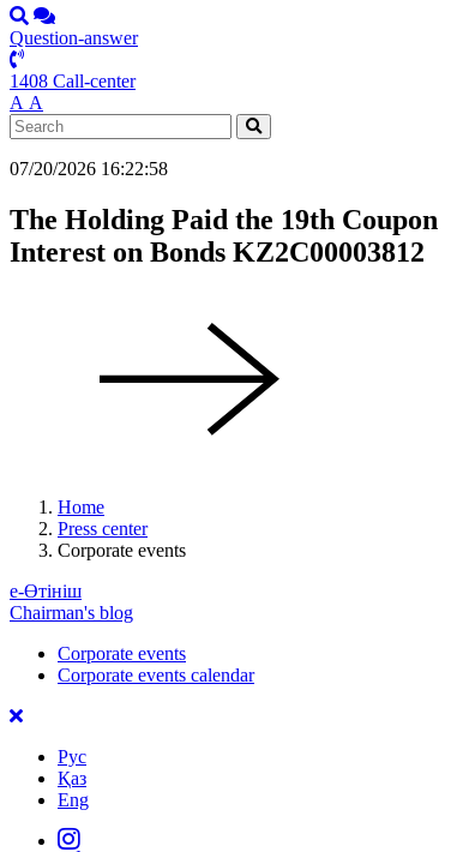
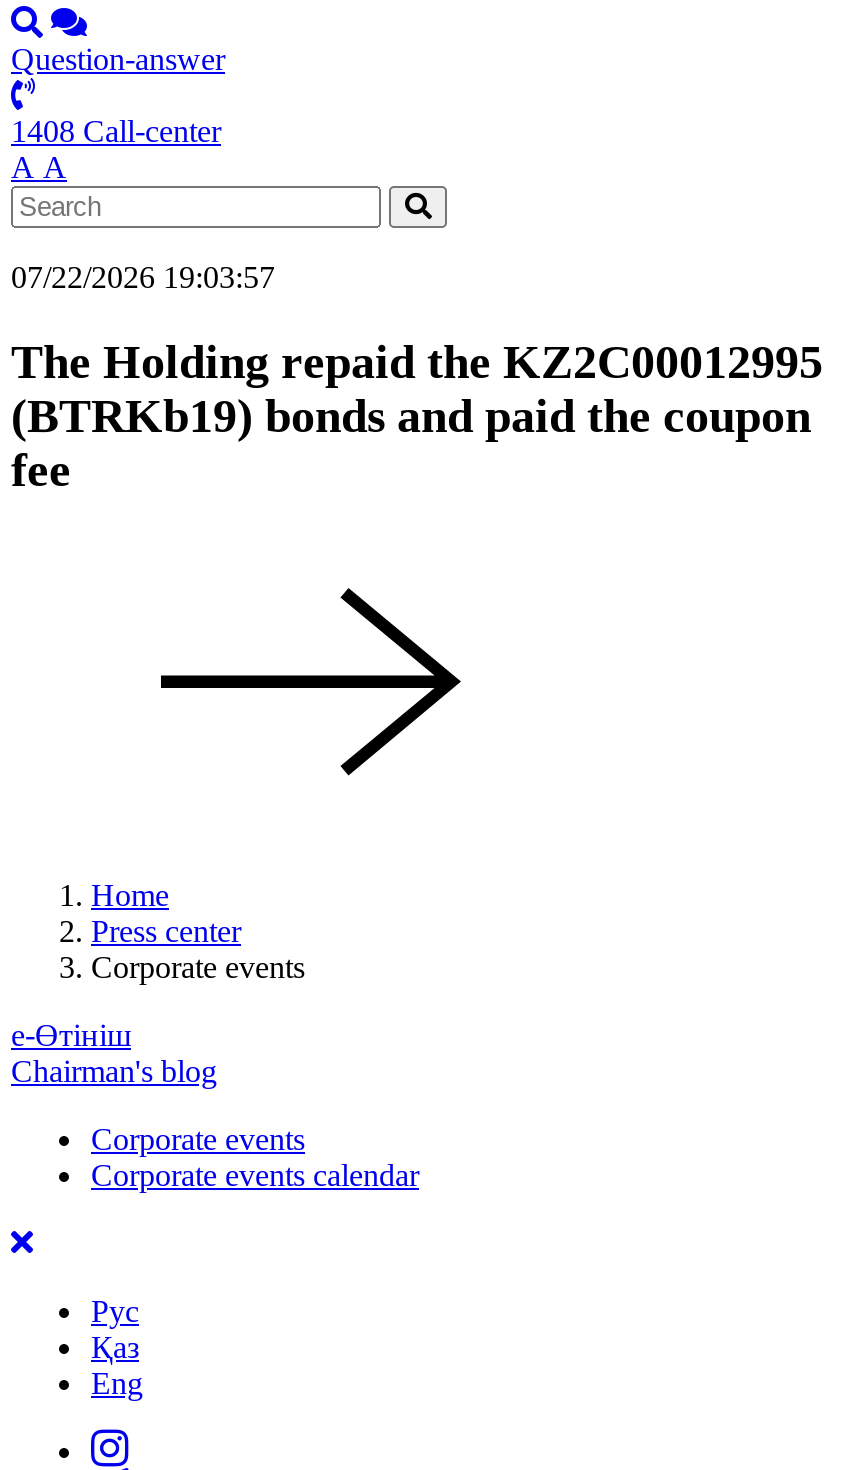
[10,158,168,179] 07/20/2026 16:22:58 -> [11,260,275,294] 07/22/2026 19:03:57
[10,204,438,267] The Holding Paid the 19th Coupon | Interest on Bonds KZ2C00003812 -> [11,336,823,496] The Holding repaid the KZ2C00012995 | (BTRKb19) bonds and paid the coupon | fee

